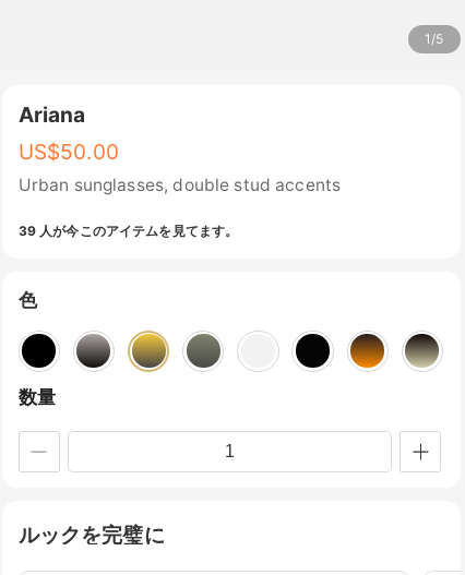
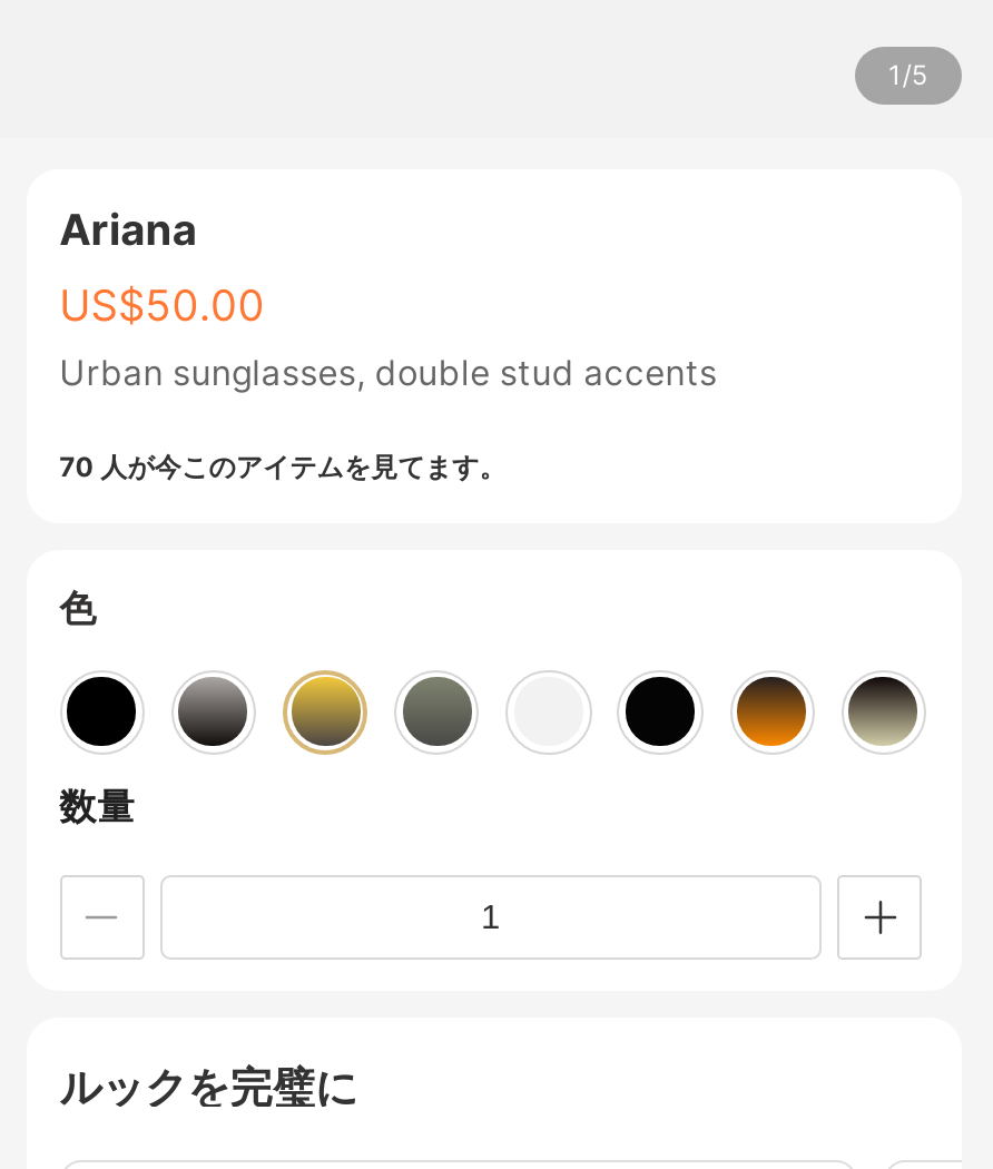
[18,222,238,239] 39 人が今このアイテムを見てます。 -> [59,450,506,483] 70 人が今このアイテムを見てます。

